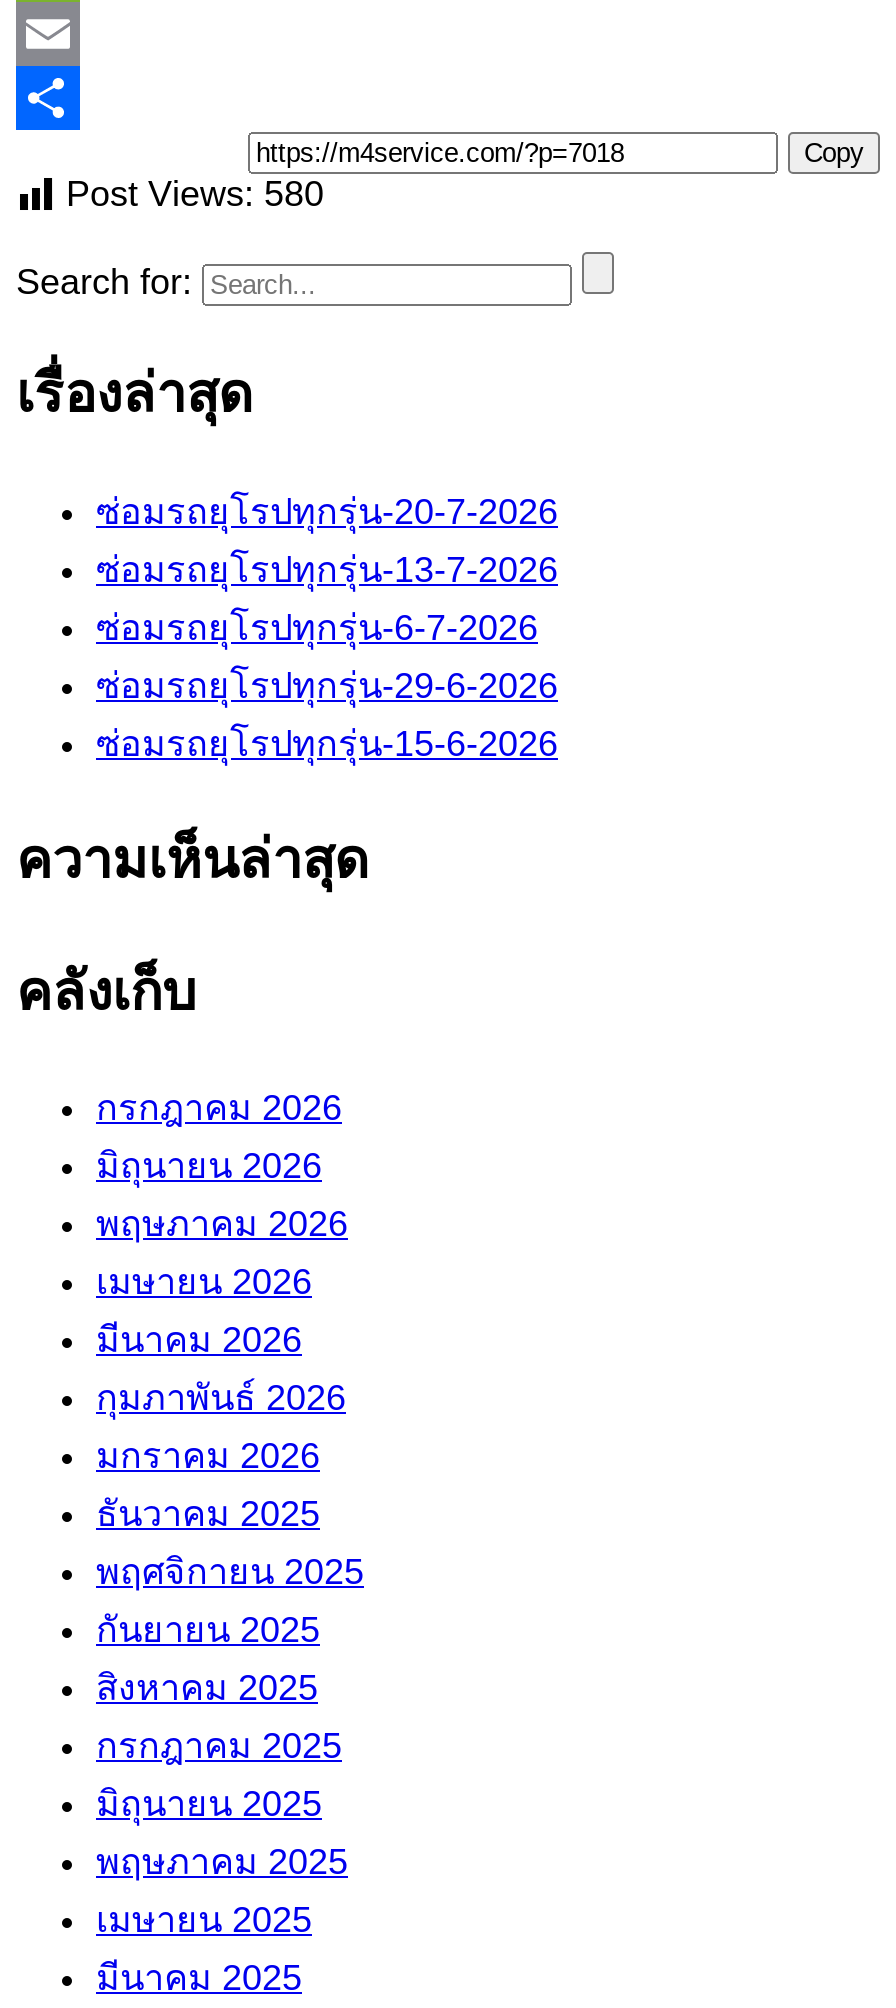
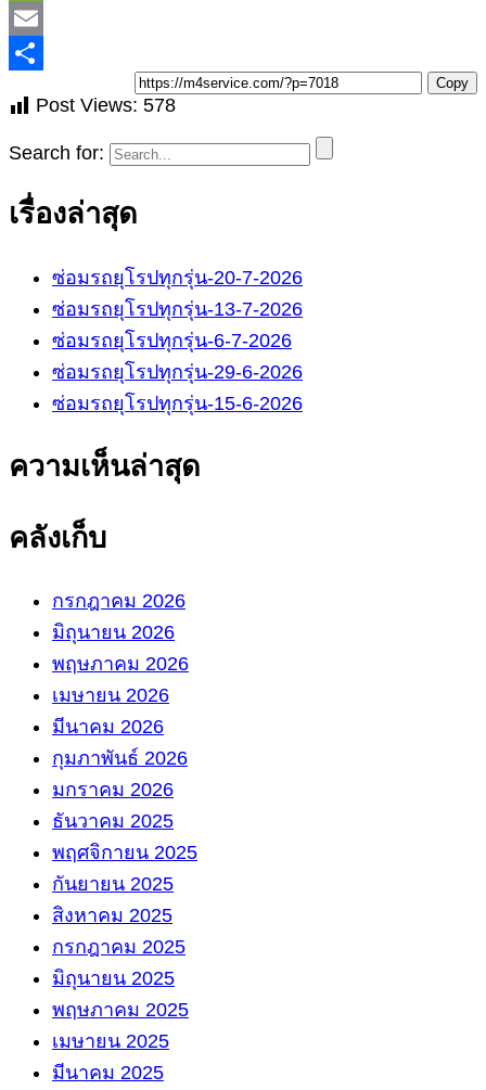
[66,174,324,214] Post Views:580 -> [36,94,176,116] Post Views:578

